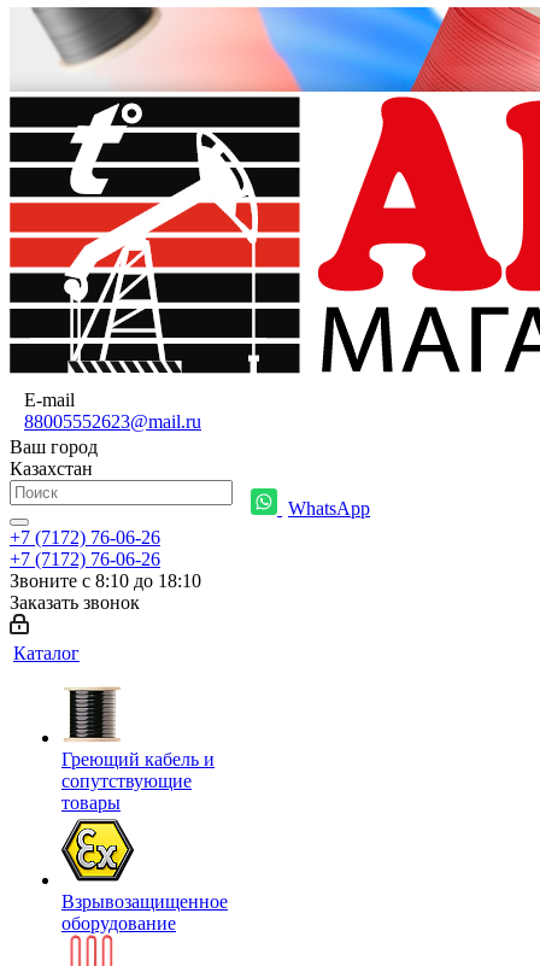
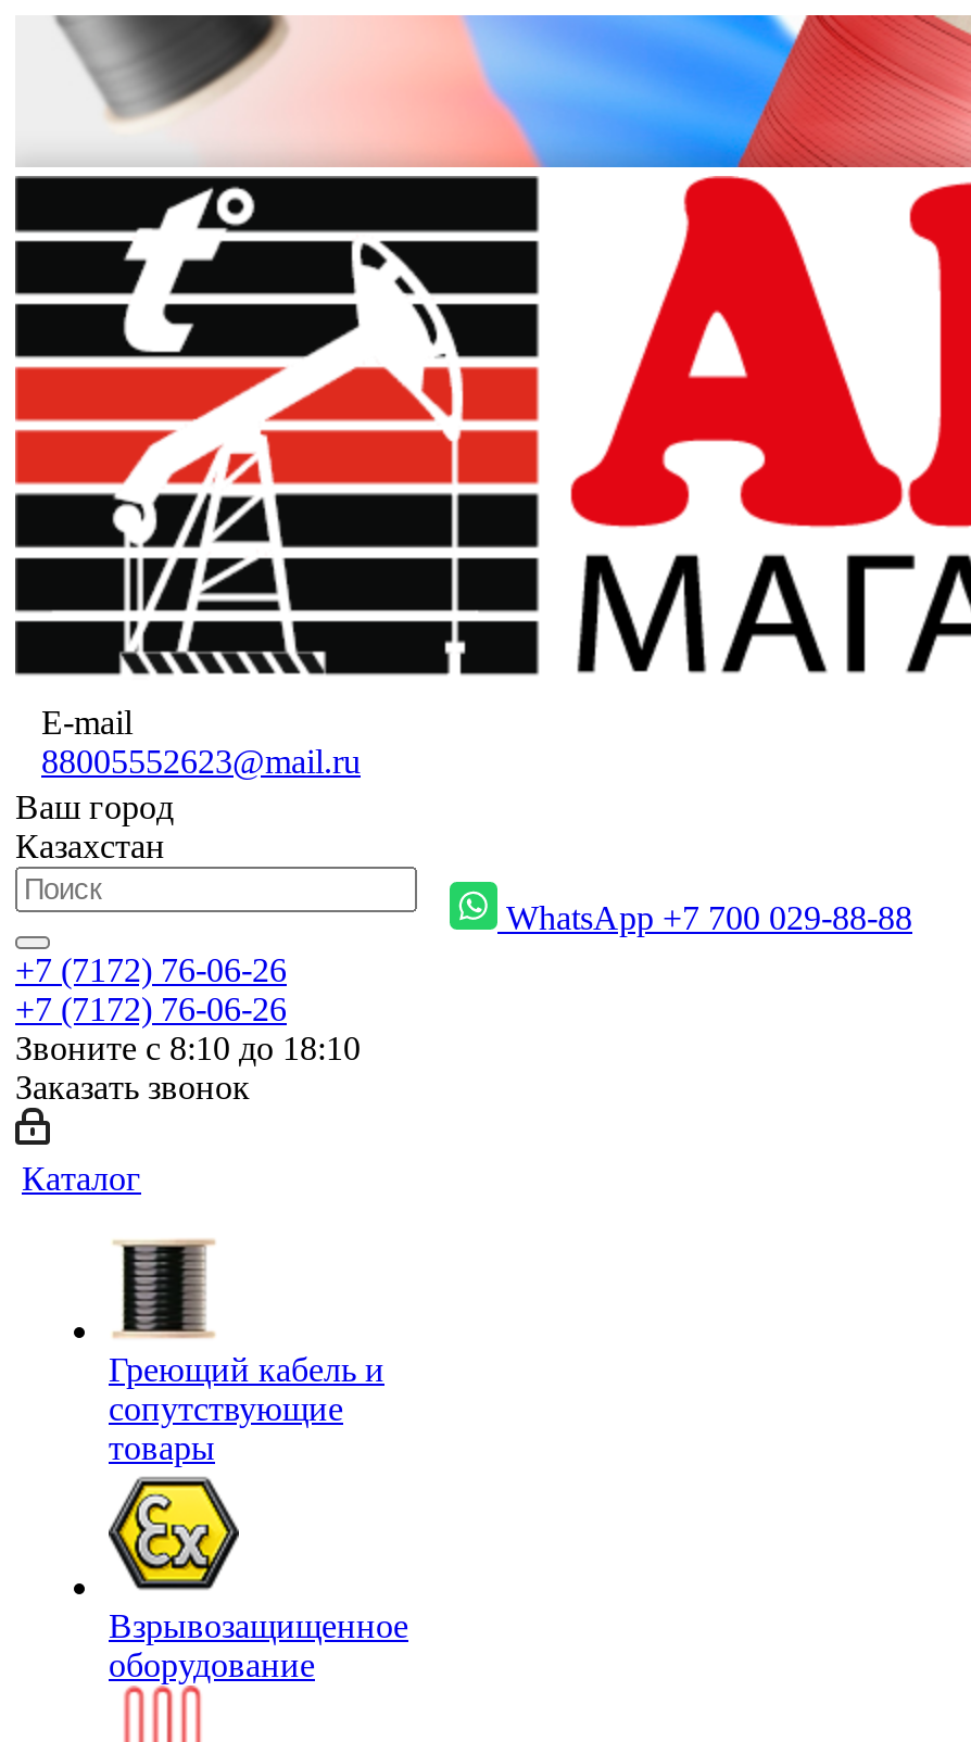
[288,497,370,518] WhatsApp -> [506,898,912,935] WhatsApp +7 700 029-88-88

